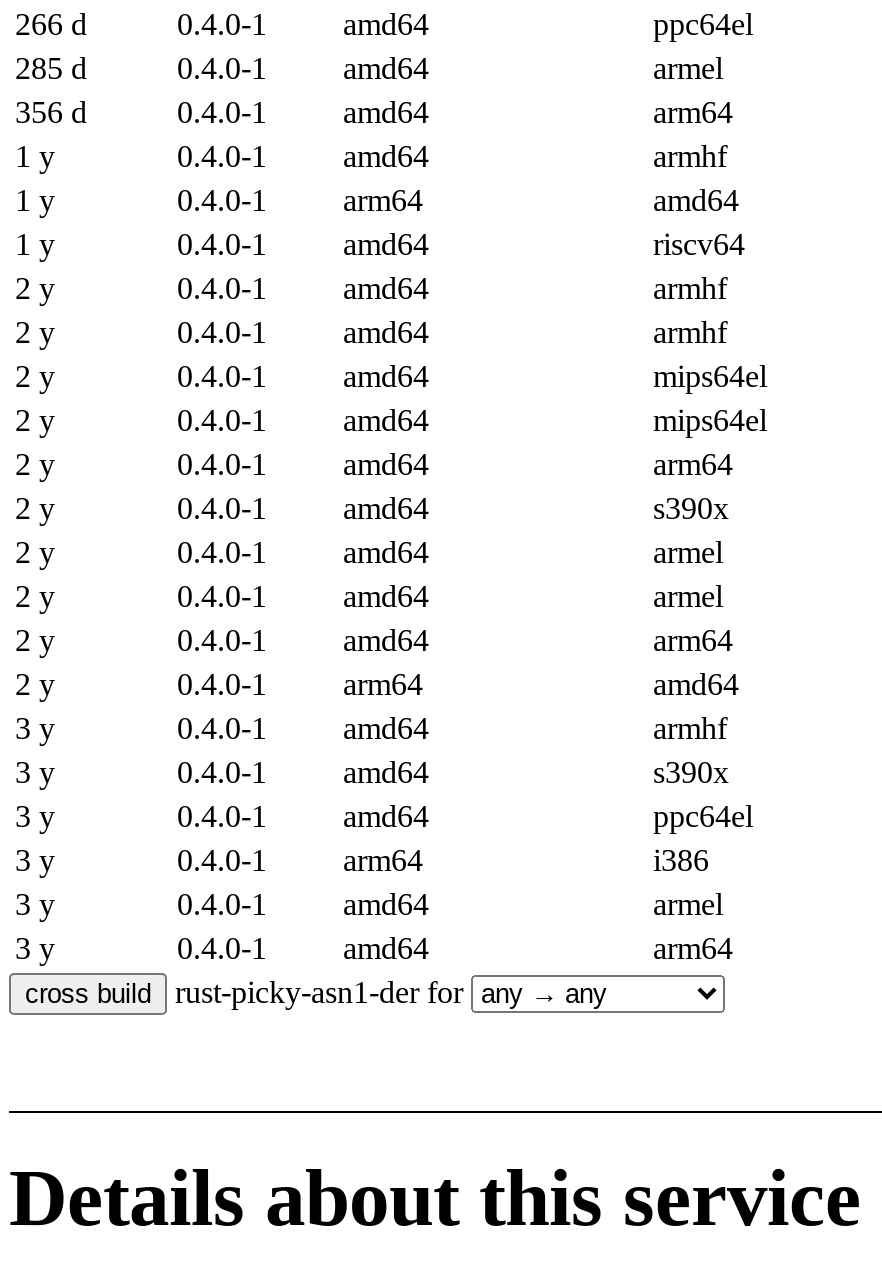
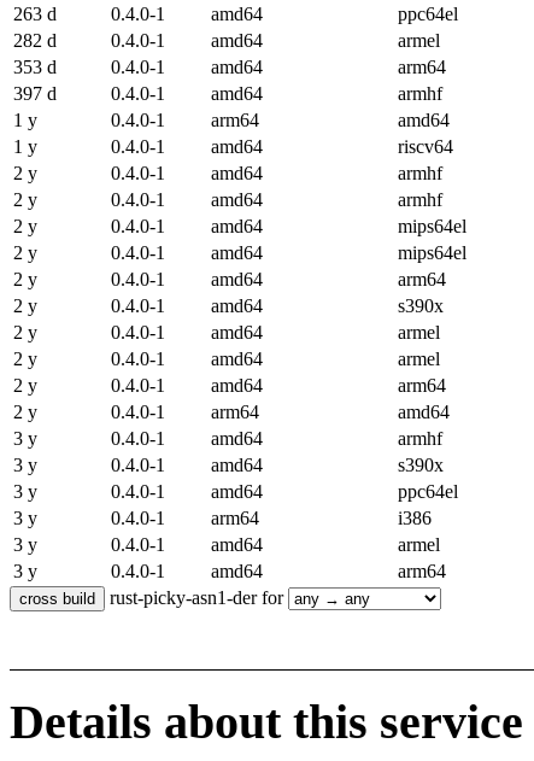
[15,7,87,41] 266 d -> [13,4,57,25] 263 d
[15,51,87,85] 285 d -> [13,31,57,51] 282 d
[15,95,87,129] 356 d -> [13,57,57,78] 353 d
[15,139,55,173] 1 y -> [13,84,57,104] 397 d

